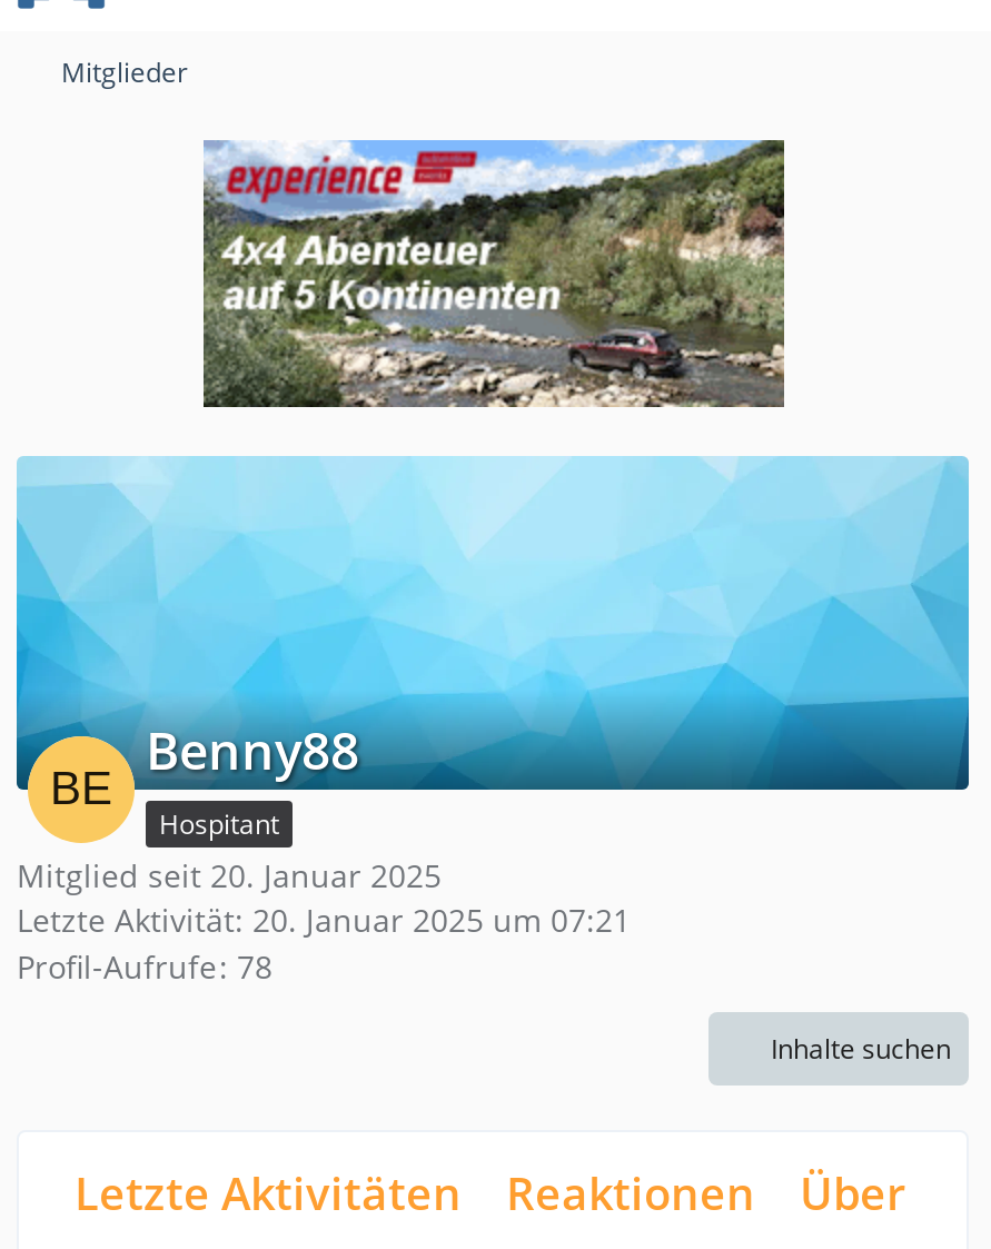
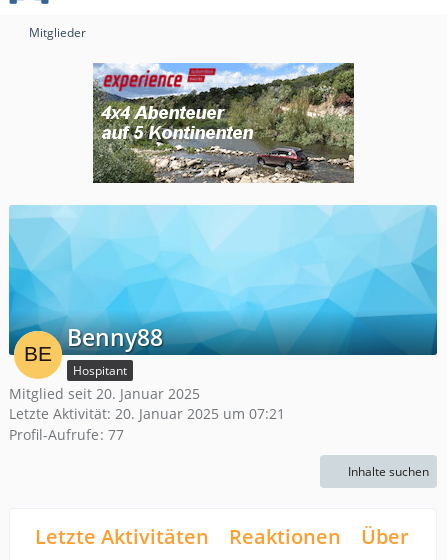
[17,946,272,988] Profil-Aufrufe 78 -> [9,425,124,444] Profil-Aufrufe 77

